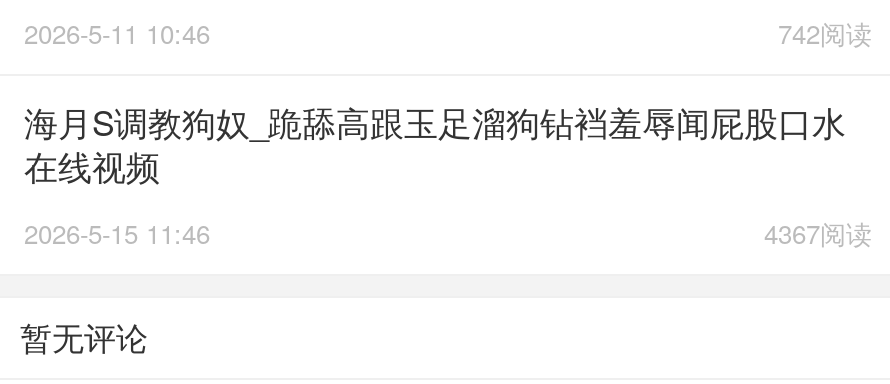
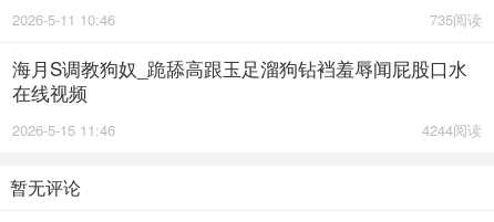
[778,14,872,52] 742阅读 -> [430,9,482,30] 735阅读
[764,214,872,252] 4367阅读 -> [422,119,482,140] 4244阅读

